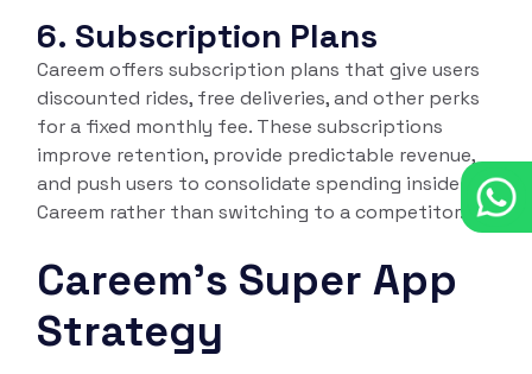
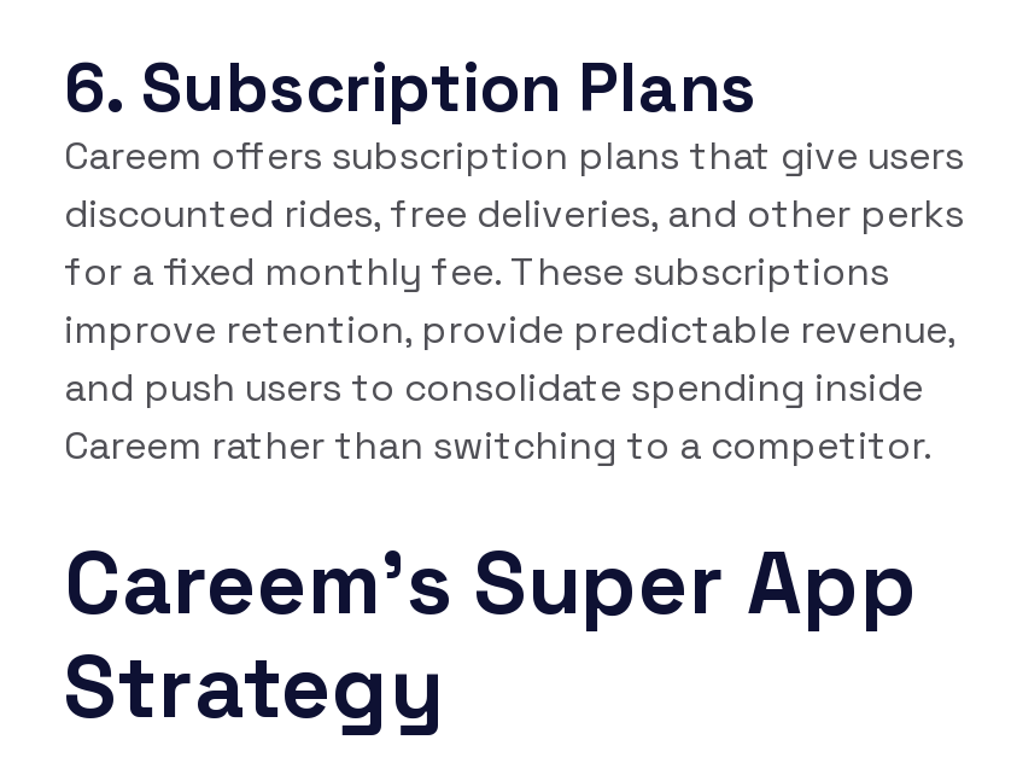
[464,160,528,234] [image] -> none

